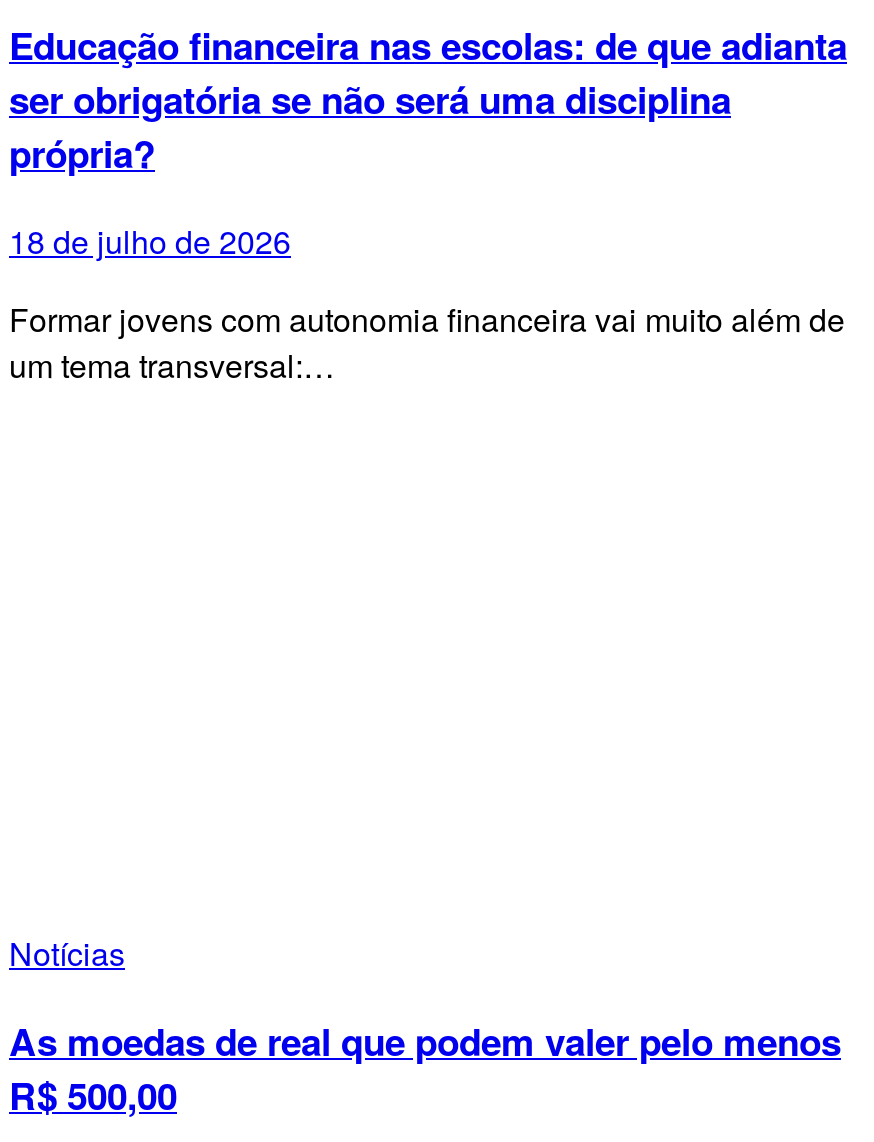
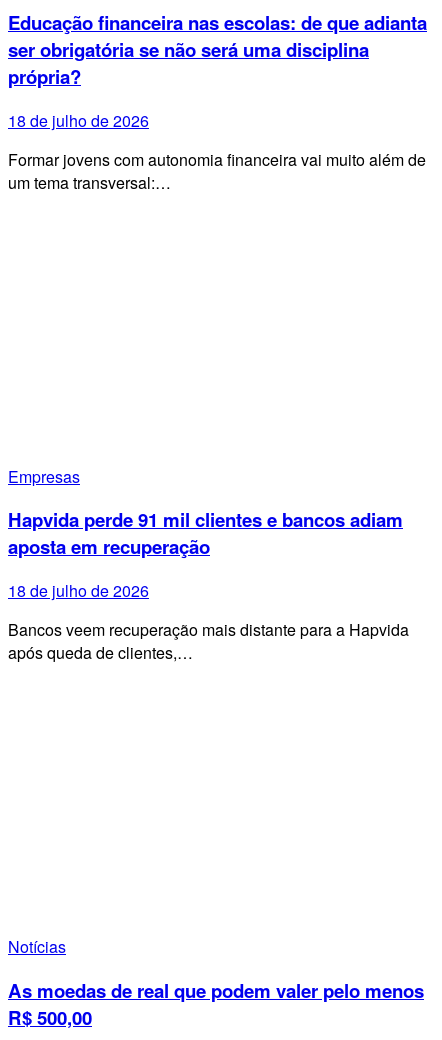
none -> [8,464,409,664] Empresas | Hapvida perde 91 mil clientes e bancos adiam | aposta em recuperação | 18 de julho de 2026 | Bancos veem recuperação mais distante para a Hapvida | após queda de clientes,…

